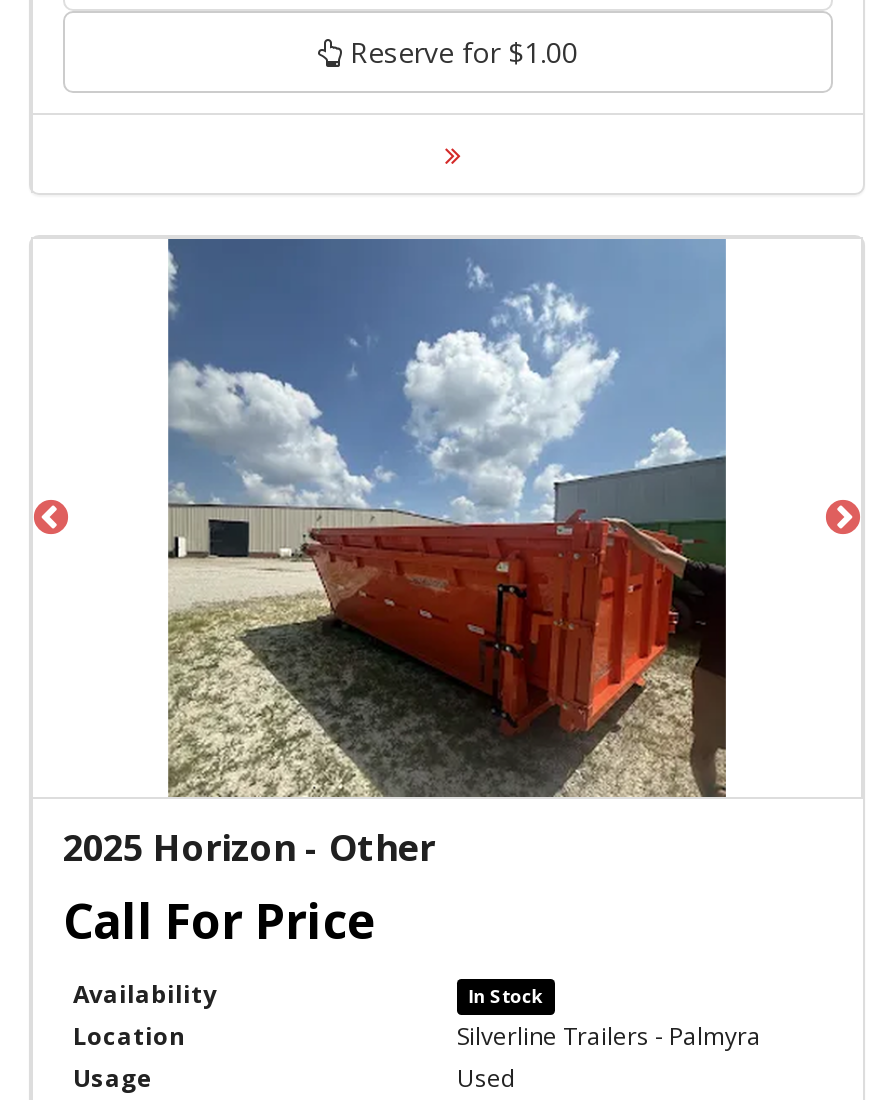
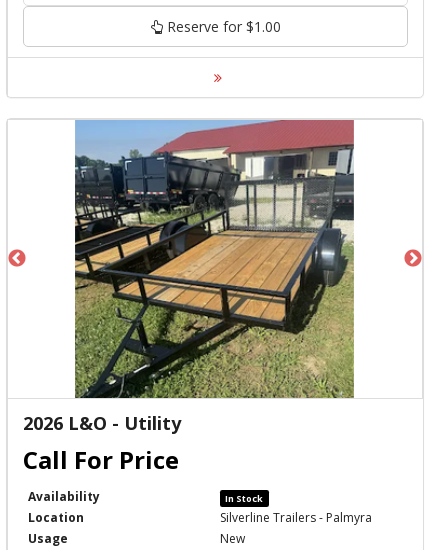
[63,238,727,871] [image] | 2025 Horizon - Other -> [23,119,355,435] [image] | 2026 L&O - Utility
[457,1061,517,1095] Used -> [220,530,245,547] New

